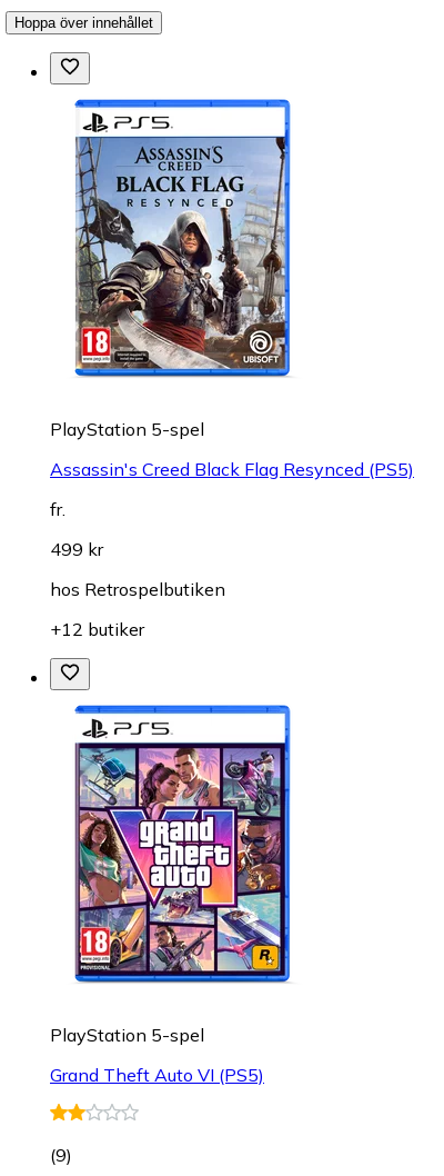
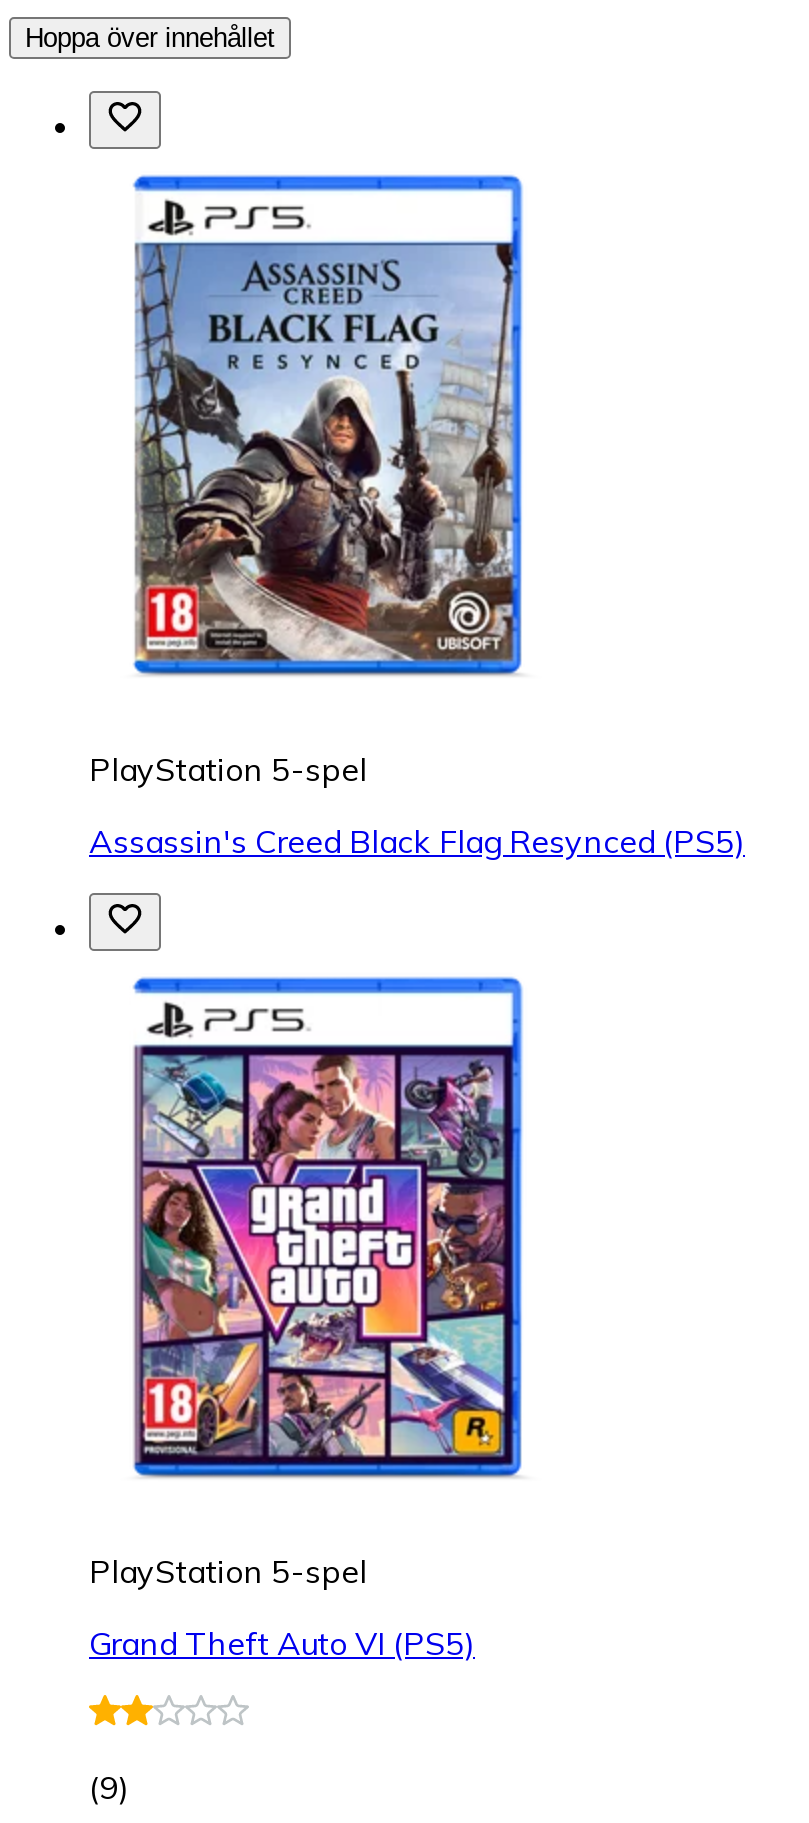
[50,498,225,640] fr. | 499 kr | hos Retrospelbutiken | +12 butiker -> none

